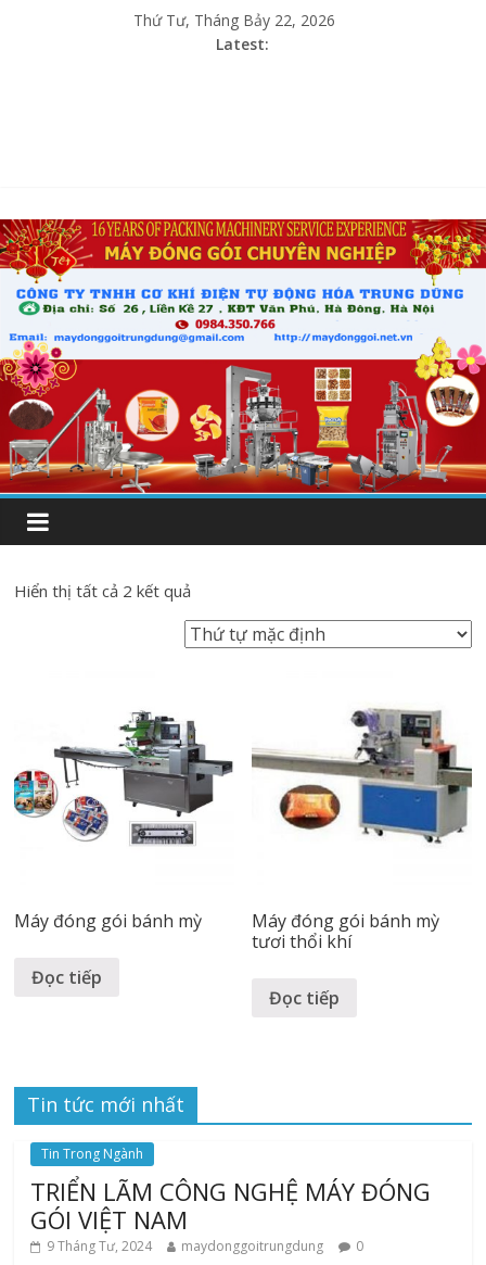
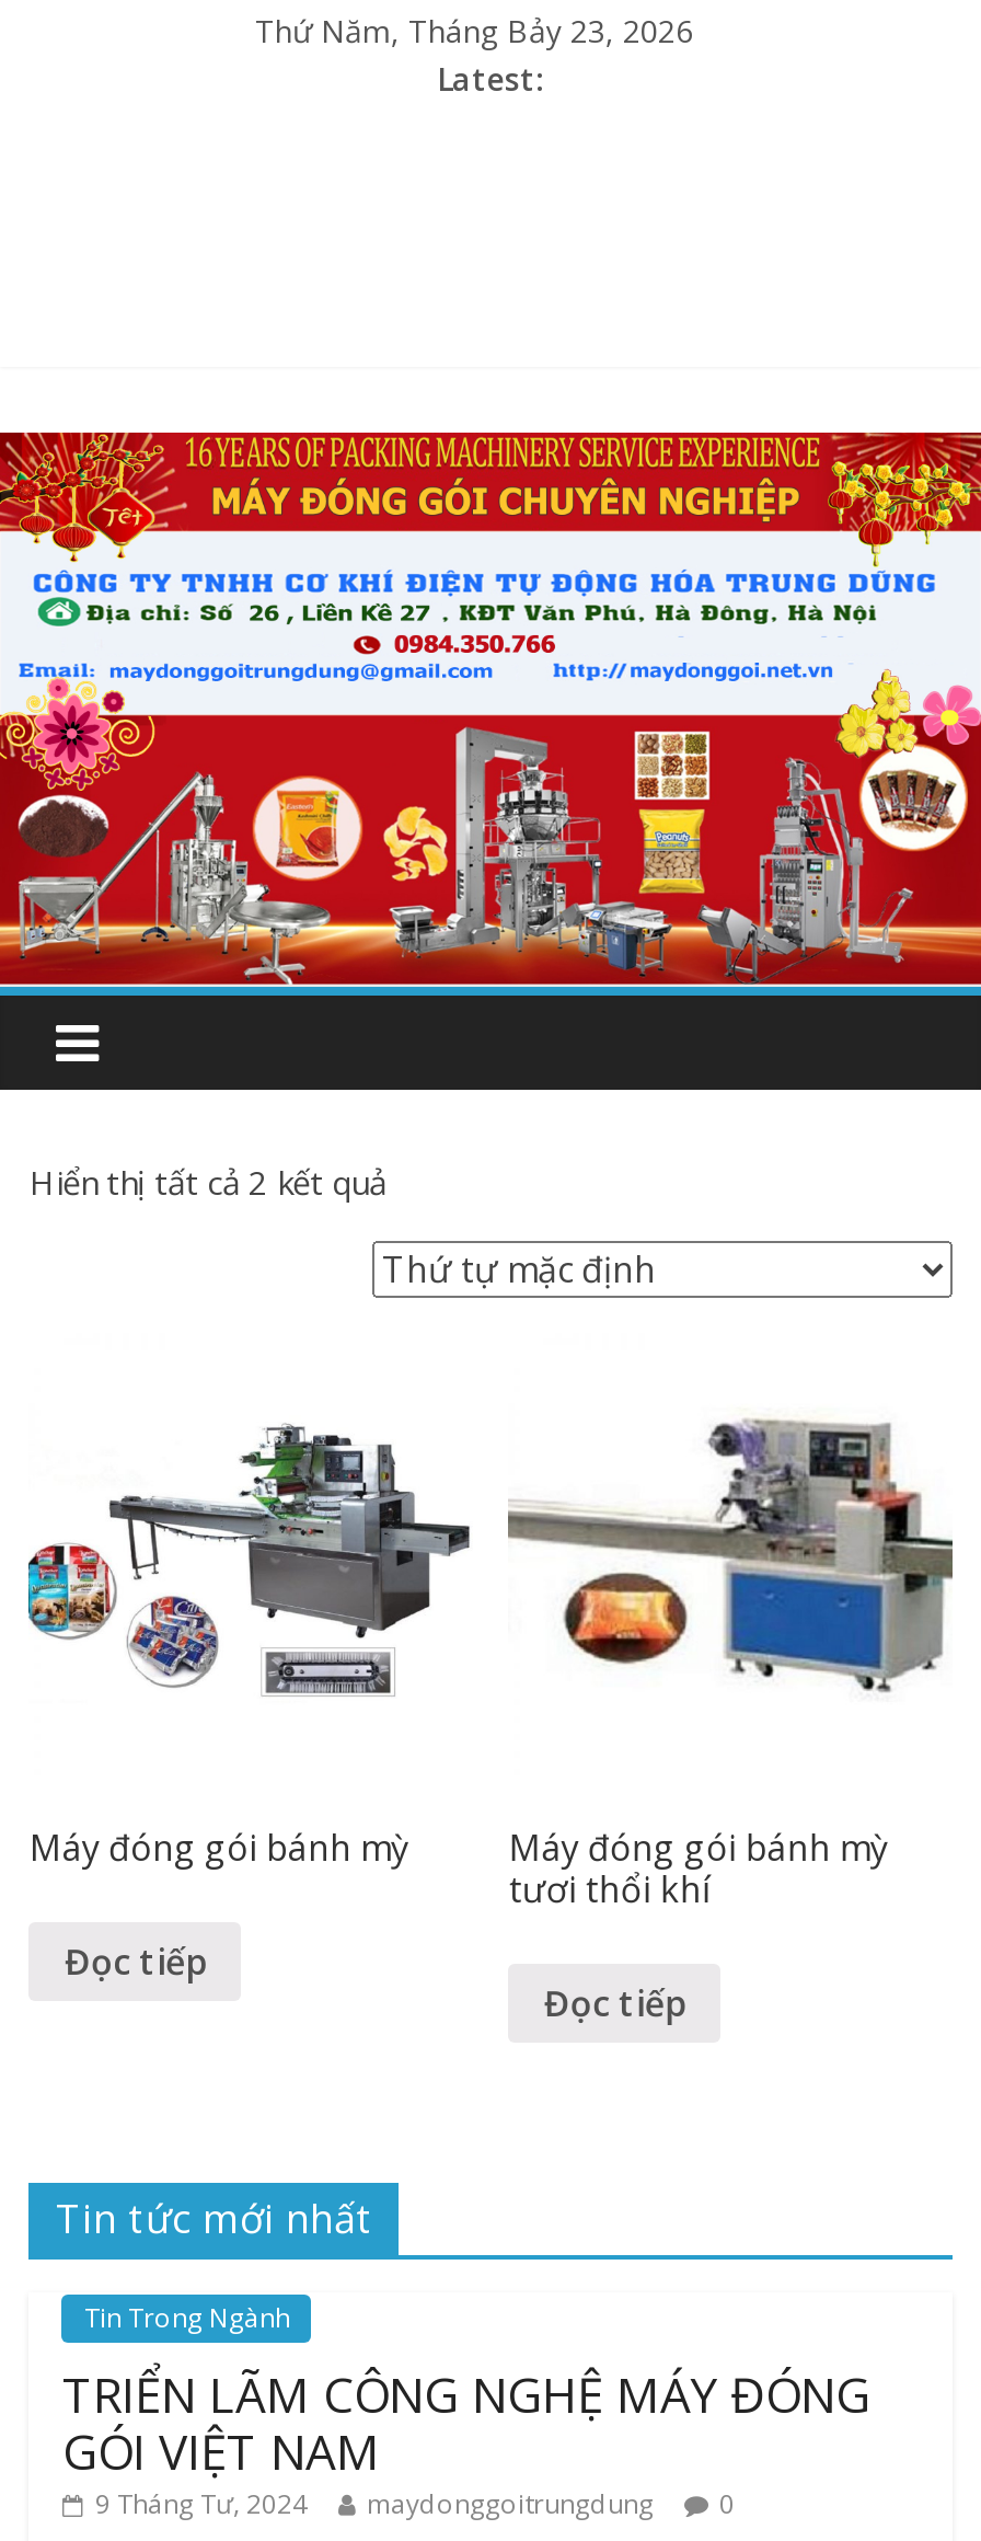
[134,10,336,30] Thứ Tư, Tháng Bảy 22, 2026 -> [255,10,693,51] Thứ Năm, Tháng Bảy 23, 2026

